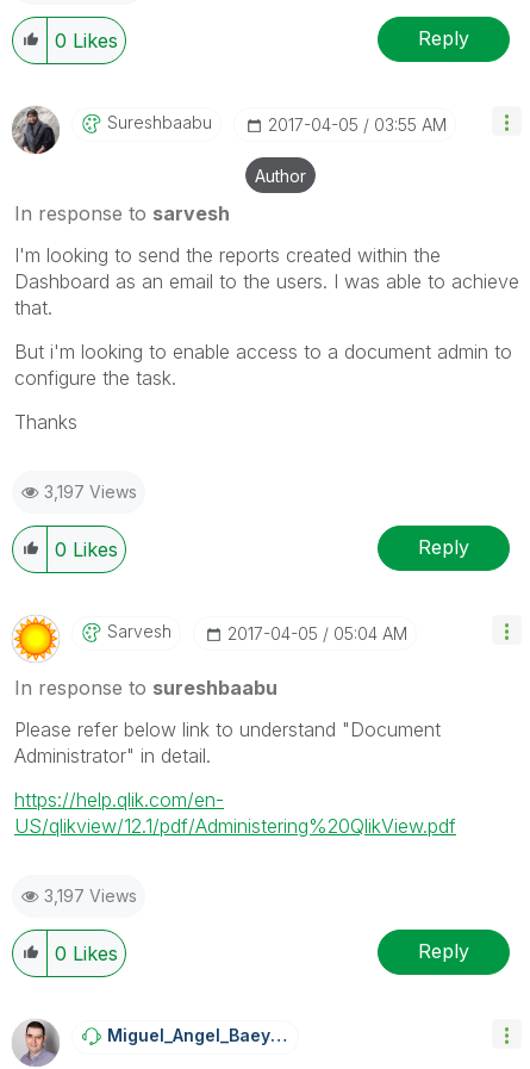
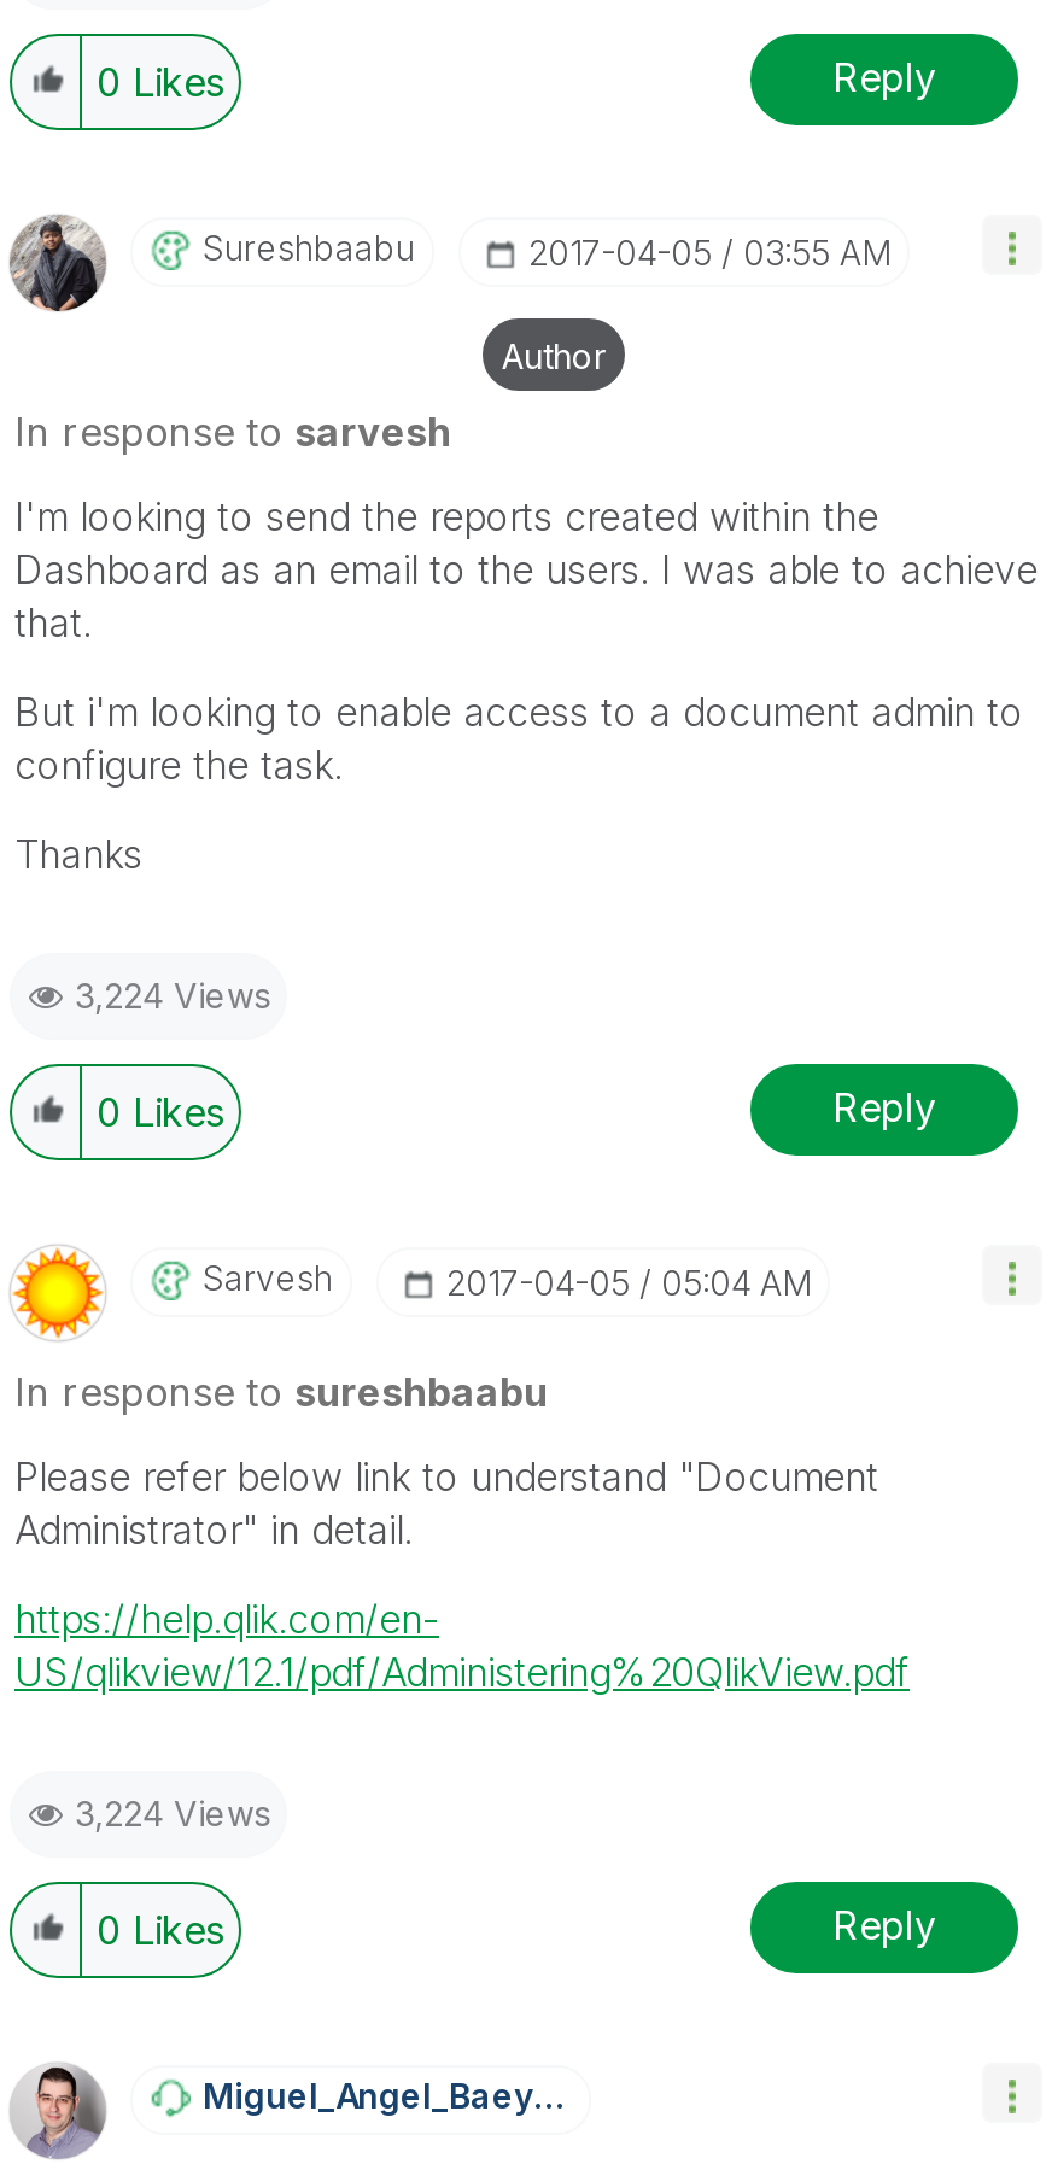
[44,481,137,501] 3,197 Views -> [75,973,270,1014] 3,224 Views
[44,885,137,905] 3,197 Views -> [75,1791,270,1832] 3,224 Views

